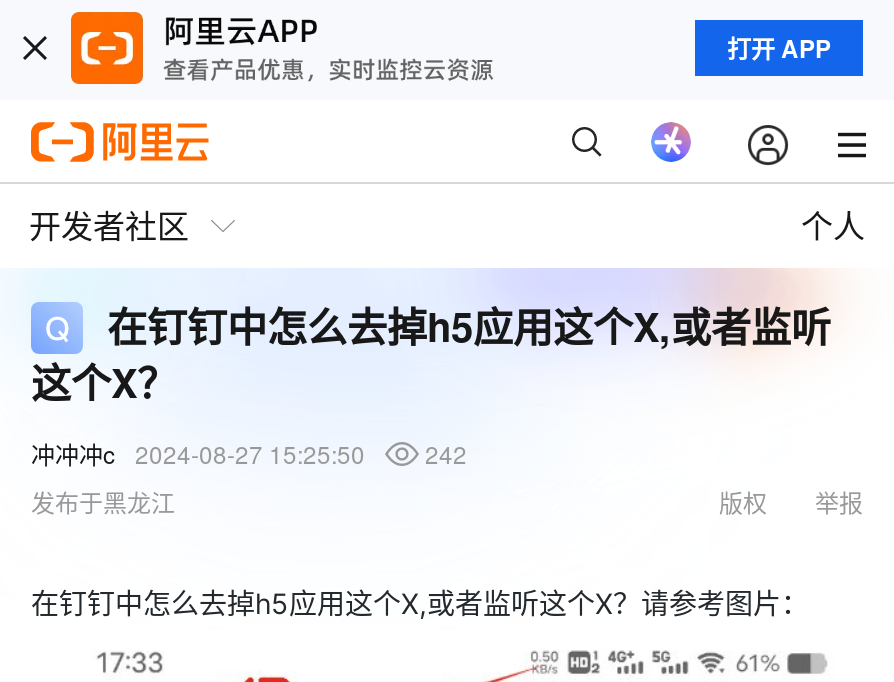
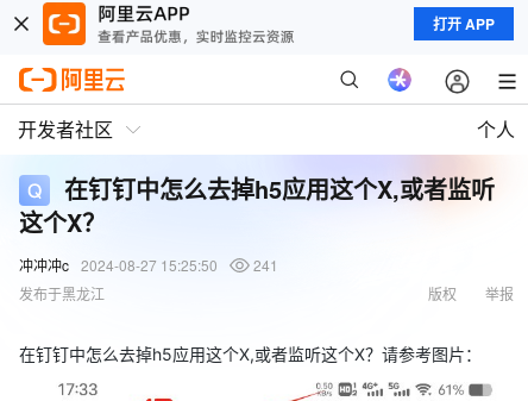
[31,436,467,470] 冲冲冲c 2024-08-27 15:25:50 242 -> [19,255,278,275] 冲冲冲c 2024-08-27 15:25:50 241

